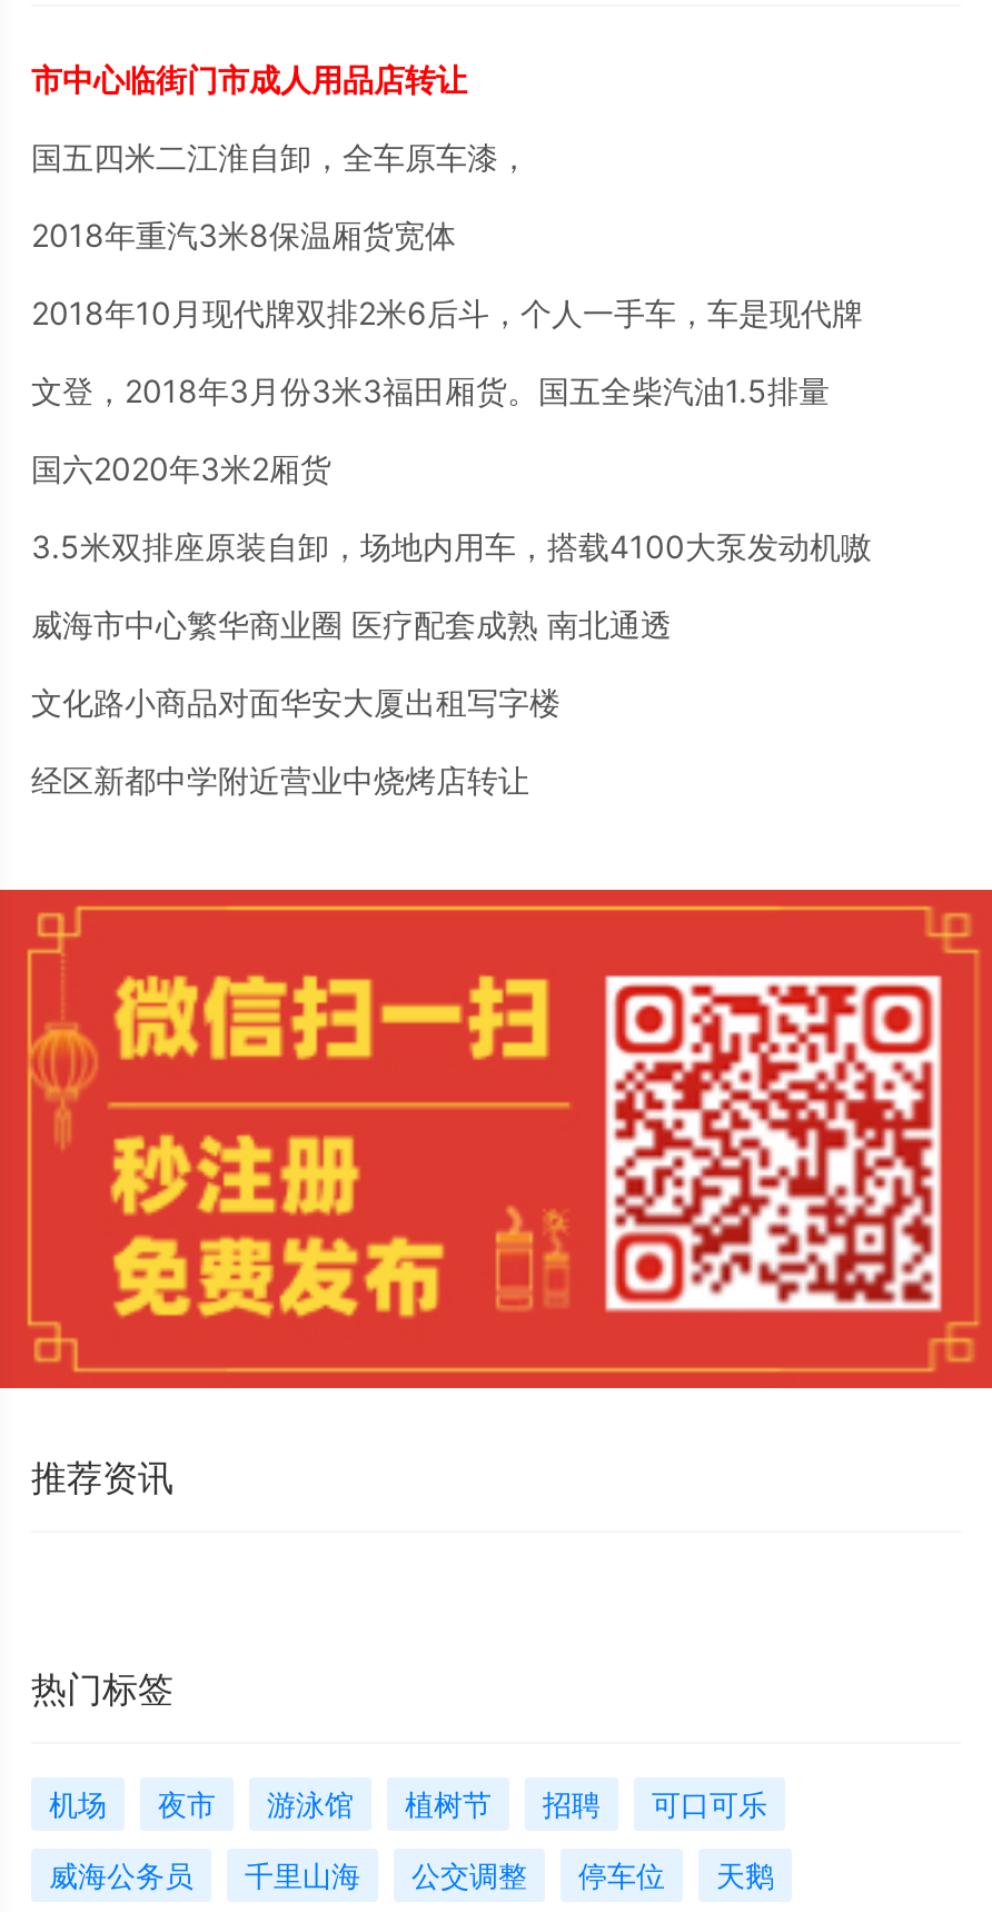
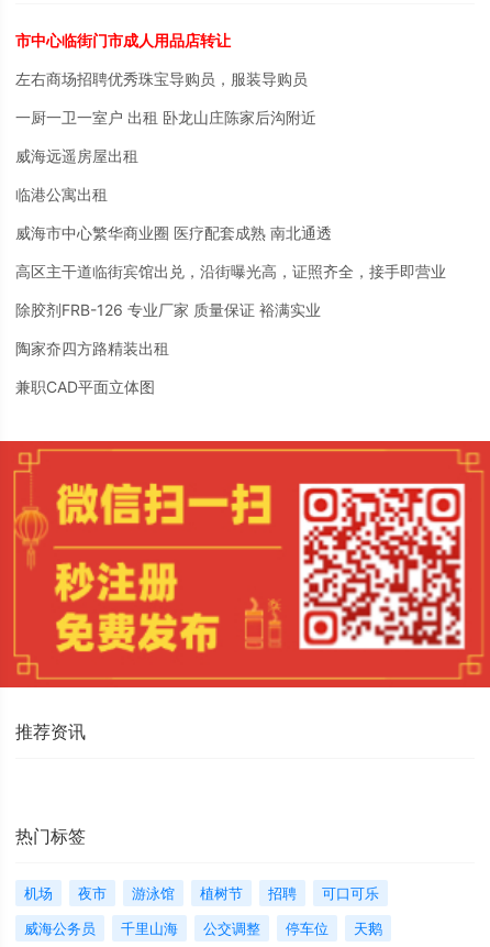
[31,138,872,565] 国五四米二江淮自卸，全车原车漆， | 2018年重汽3米8保温厢货宽体 | 2018年10月现代牌双排2米6后斗，个人一手车，车是现代牌 | 文登，2018年3月份3米3福田厢货。国五全柴汽油1.5排量 | 国六2020年3米2厢货 | 3.5米双排座原装自卸，场地内用车，搭载4100大泵发动机嗷 -> [15,69,316,203] 左右商场招聘优秀珠宝导购员，服装导购员 | 一厨一卫一室户 出租 卧龙山庄陈家后沟附近 | 威海远遥房屋出租 | 临港公寓出租
moved [31,605,672,643] -> [15,223,332,242]: 威海市中心繁华商业圈 医疗配套成熟 南北通透
[31,683,561,799] 文化路小商品对面华安大厦出租写字楼 | 经区新都中学附近营业中烧烤店转让 -> [15,262,446,396] 高区主干道临街宾馆出兑，沿街曝光高，证照齐全，接手即营业 | 除胶剂FRB-126 专业厂家 质量保证 裕满实业 | 陶家夼四方路精装出租 | 兼职CAD平面立体图

